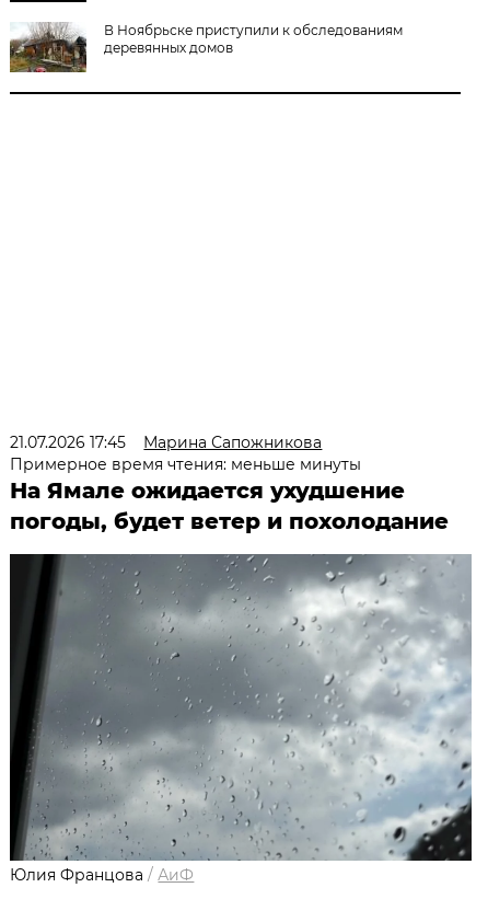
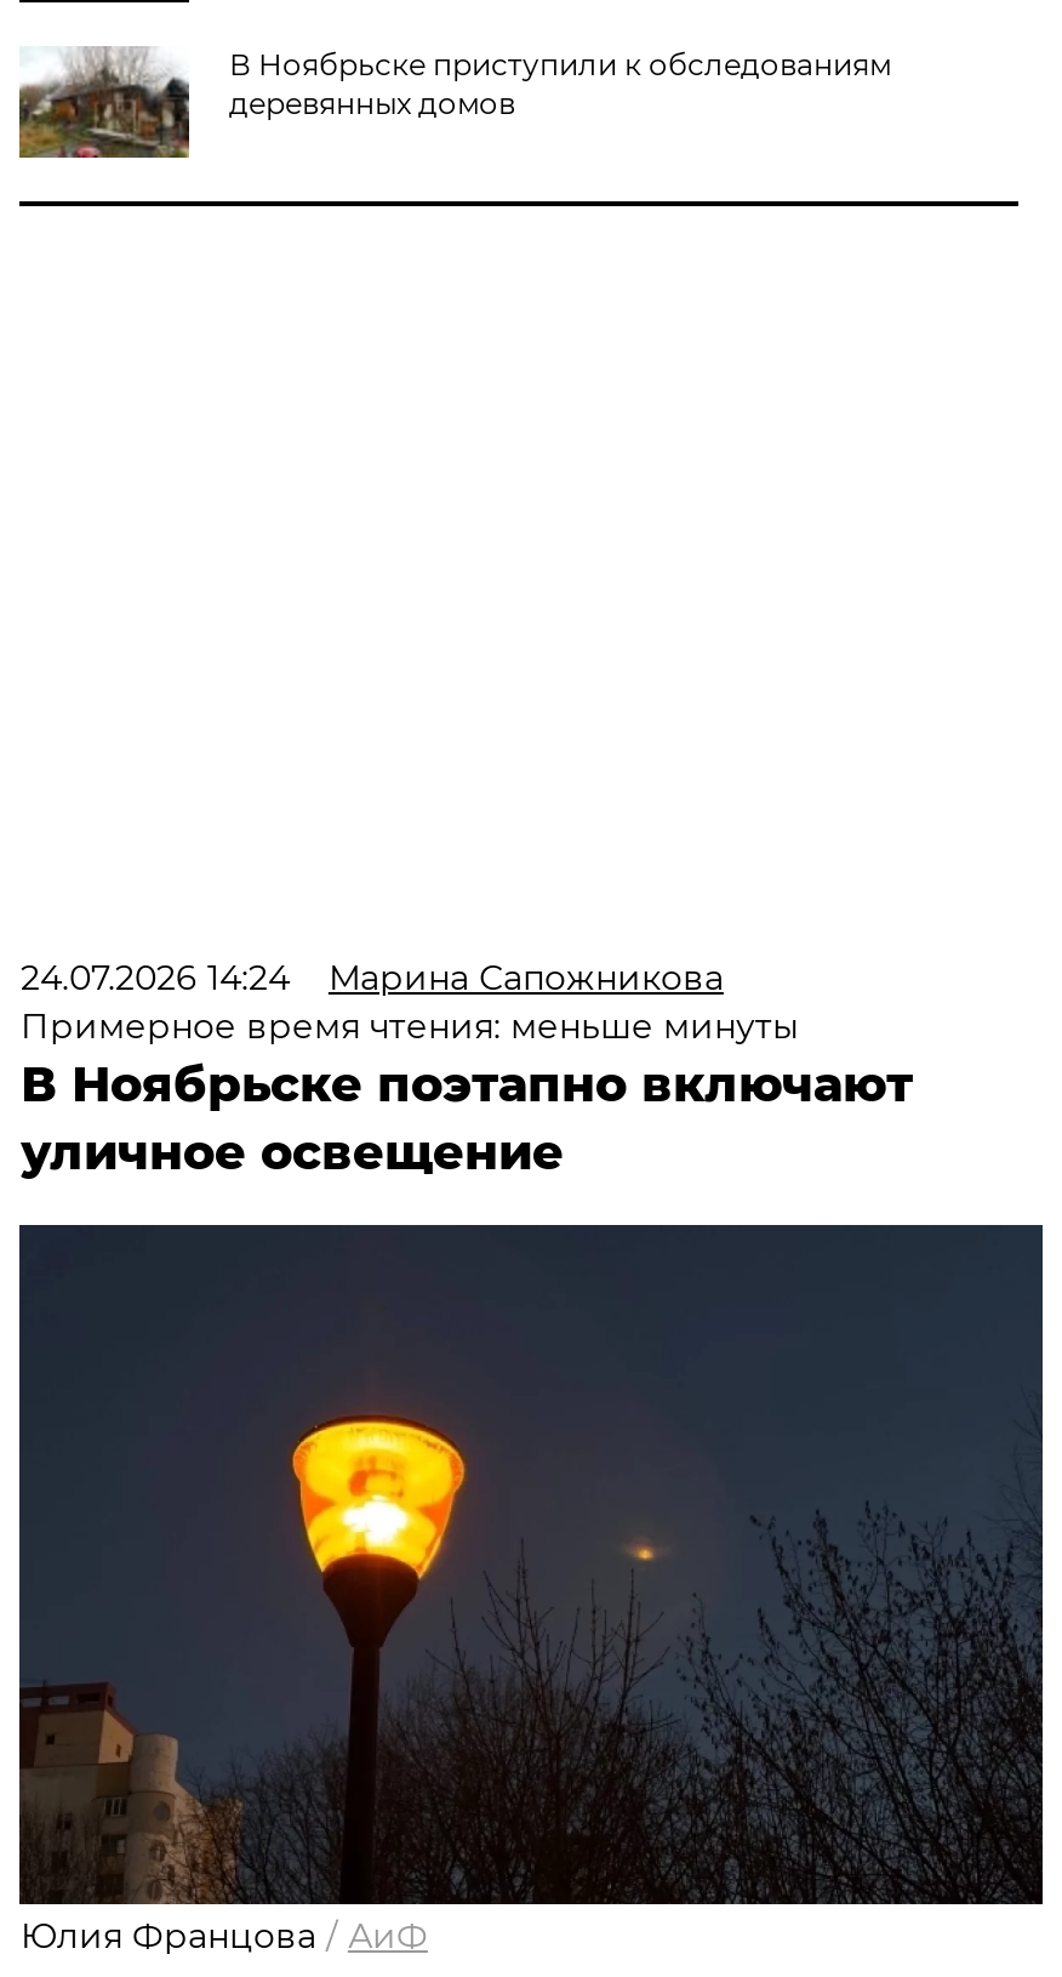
[10,432,322,452] 21.07.2026 17:45 Марина Сапожникова -> [20,956,724,999] 24.07.2026 14:24 Марина Сапожникова
[10,477,449,534] На Ямале ожидается ухудшение | погоды, будет ветер и похолодание -> [20,1055,913,1181] В Ноябрьске поэтапно включают | уличное освещение
[10,554,473,862] [image] -> [19,1225,1045,1907] [image]

